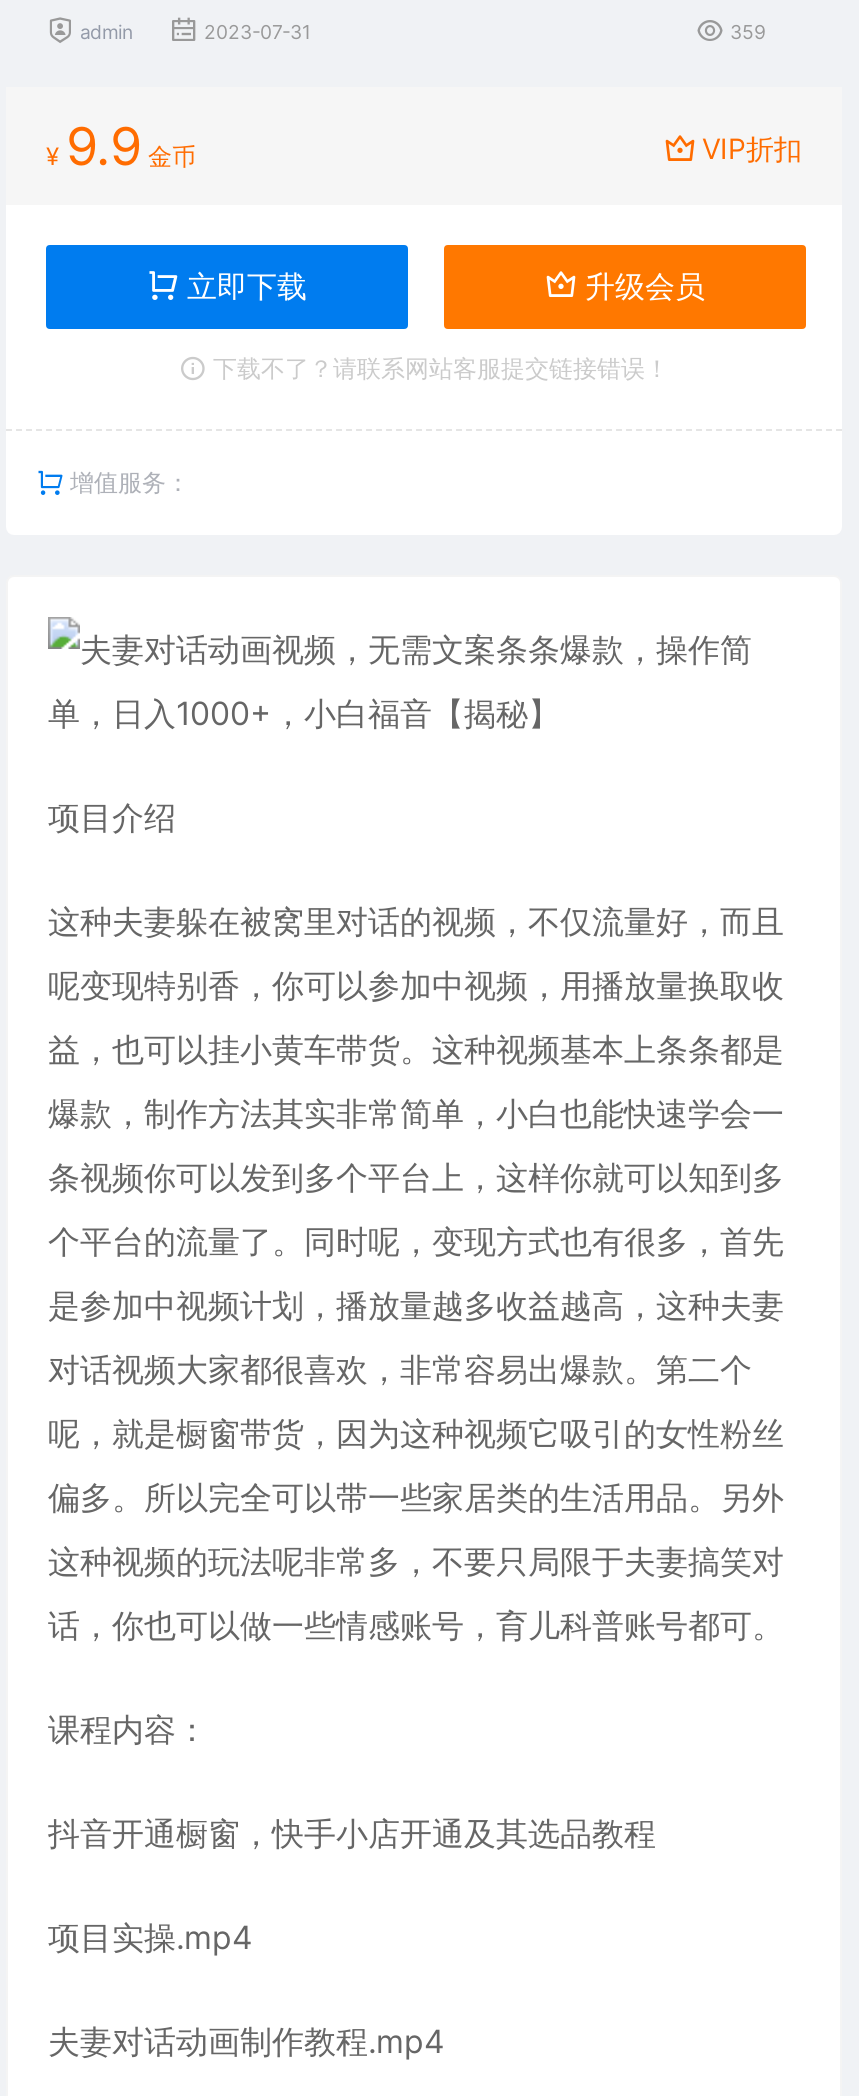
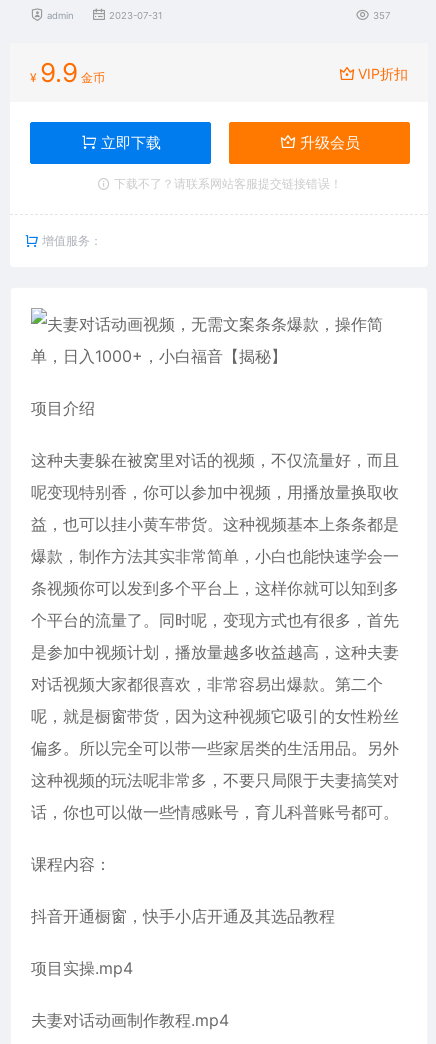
[724,21,766,43] 359 -> [370,10,390,21] 357

